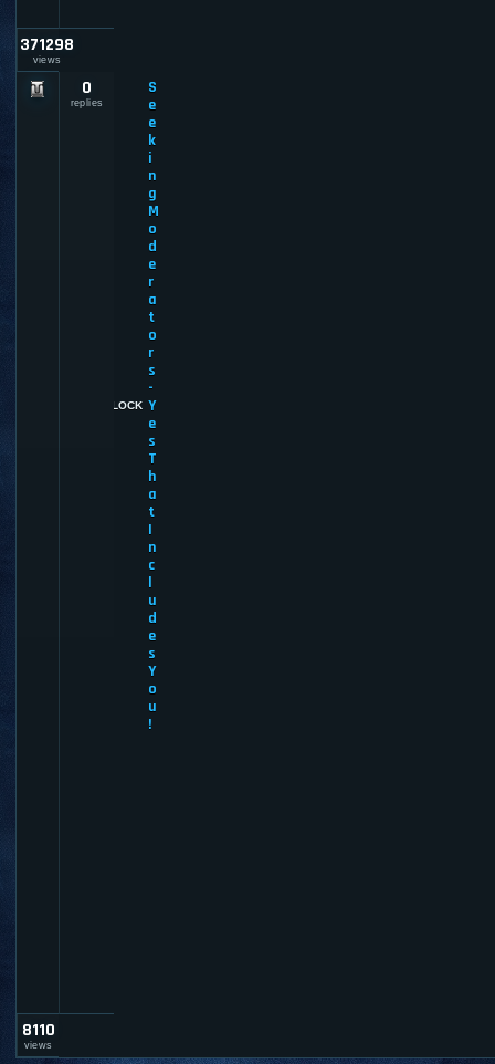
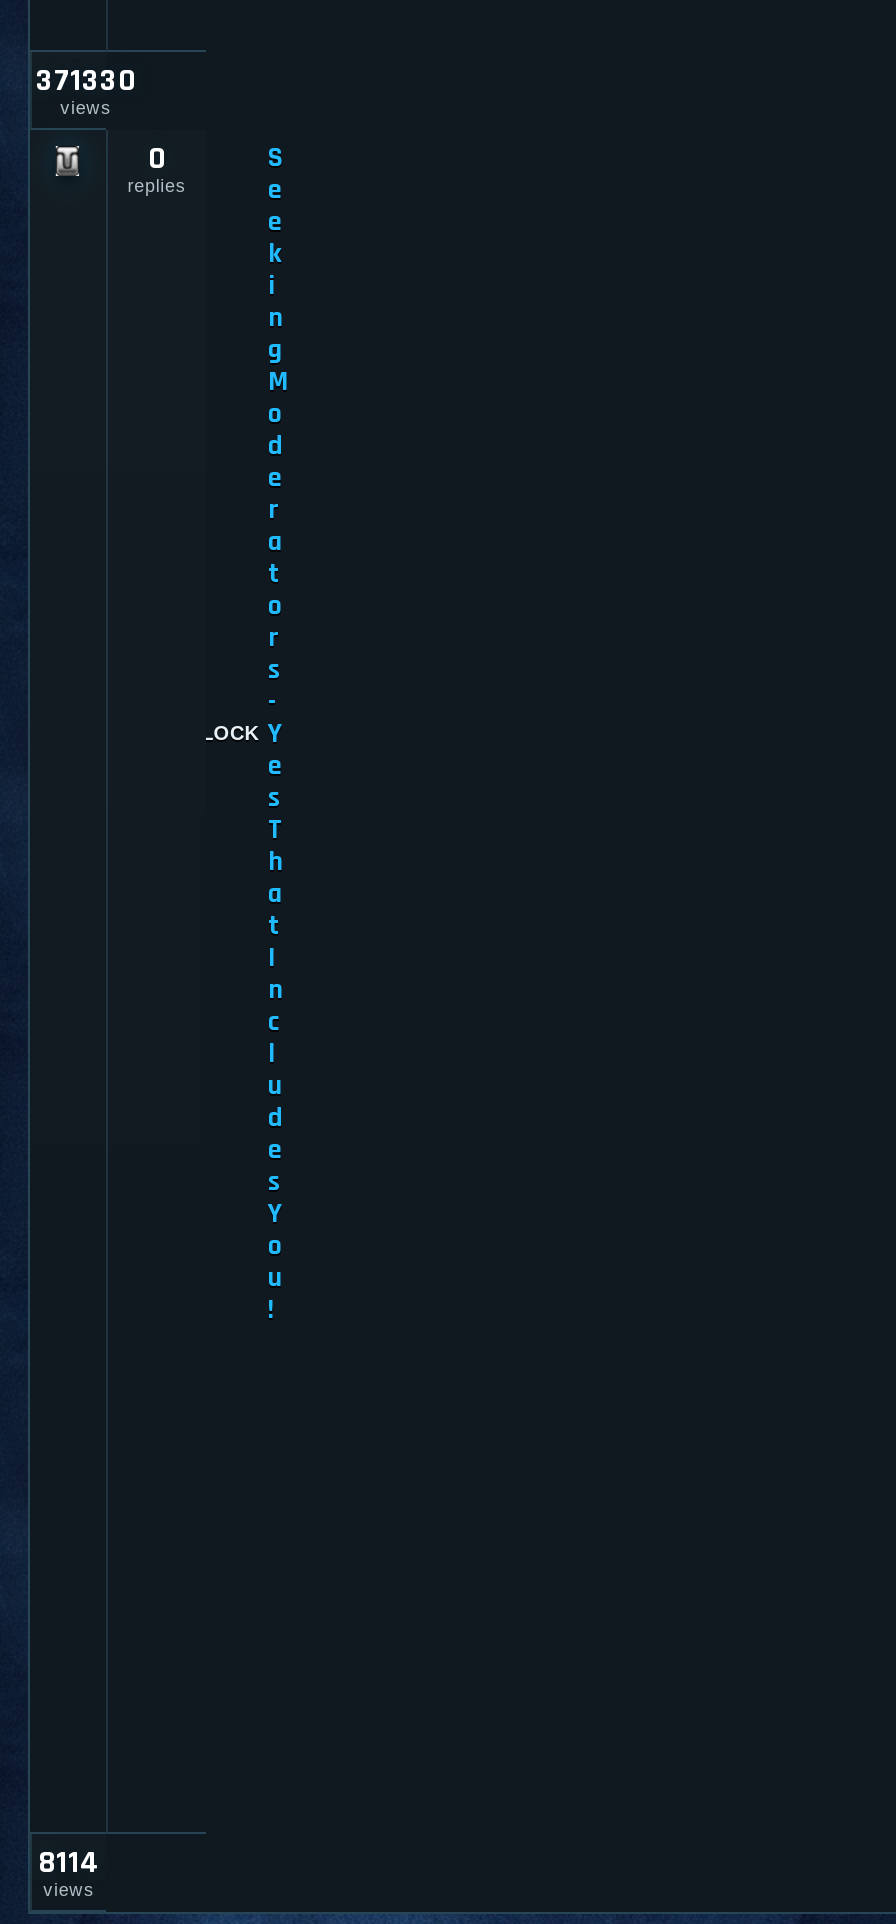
[20,33,74,56] 371298 -> [36,59,136,101] 371330
[22,1018,55,1041] 8110 -> [38,1841,100,1883] 8114

